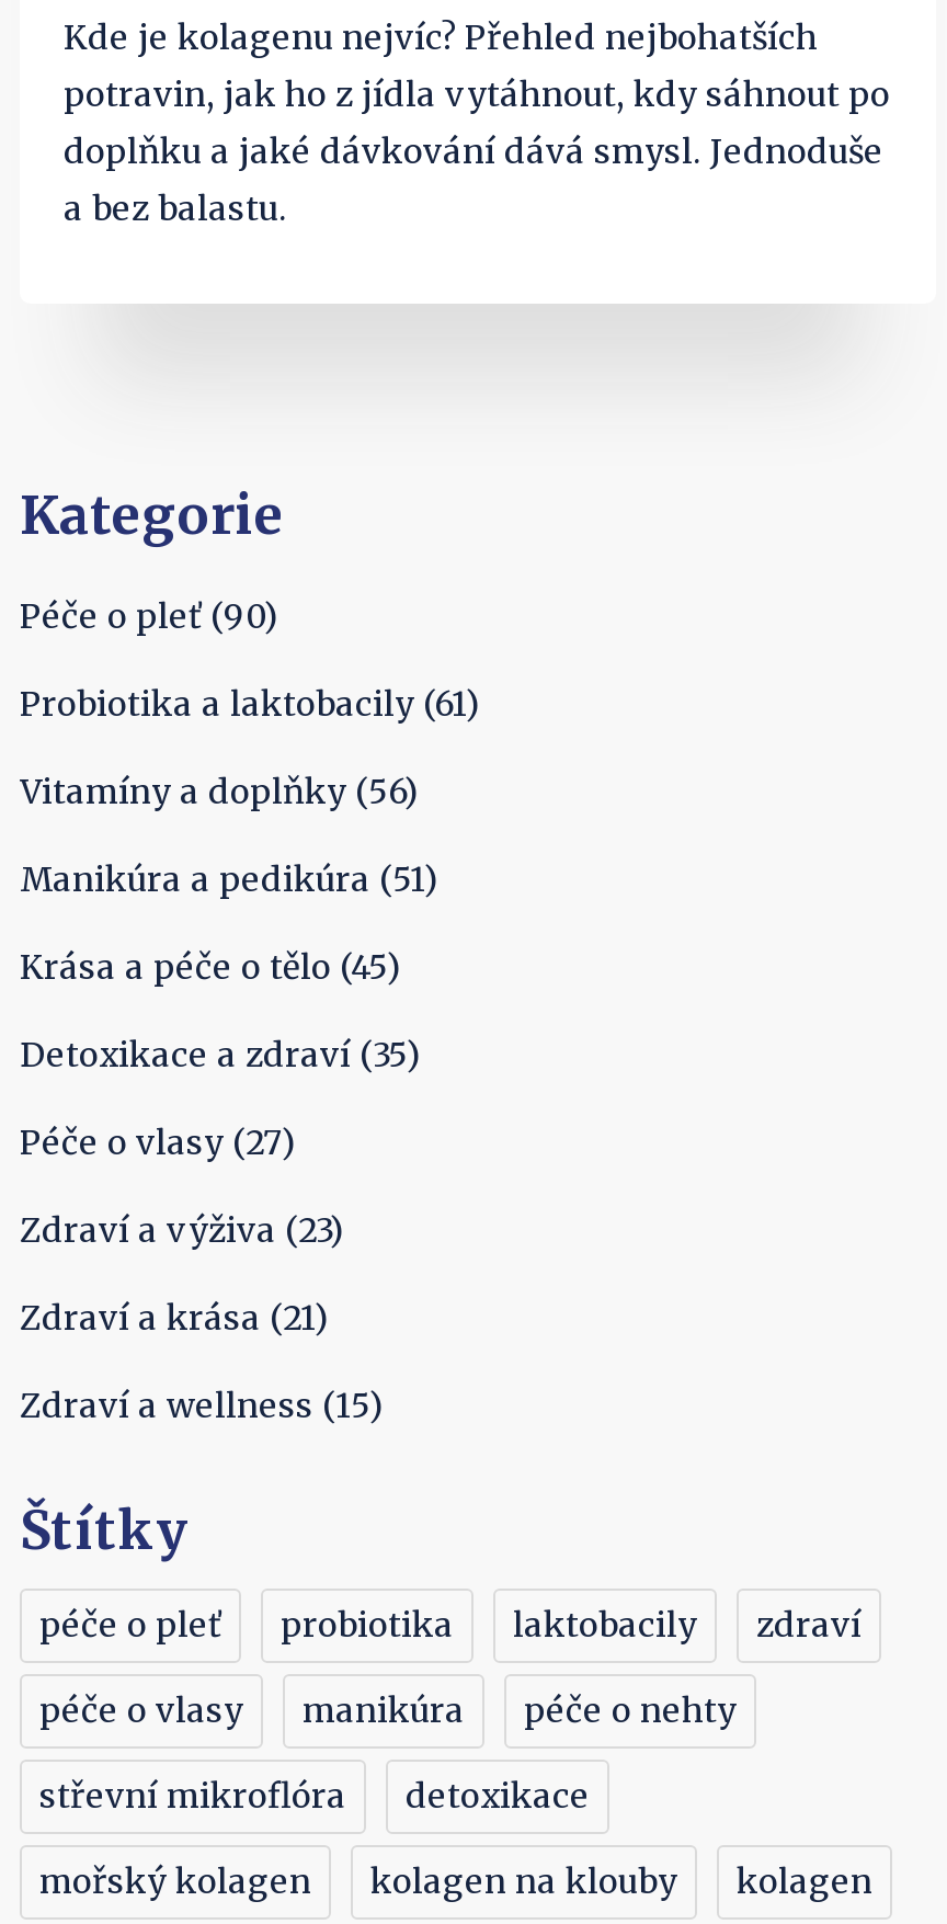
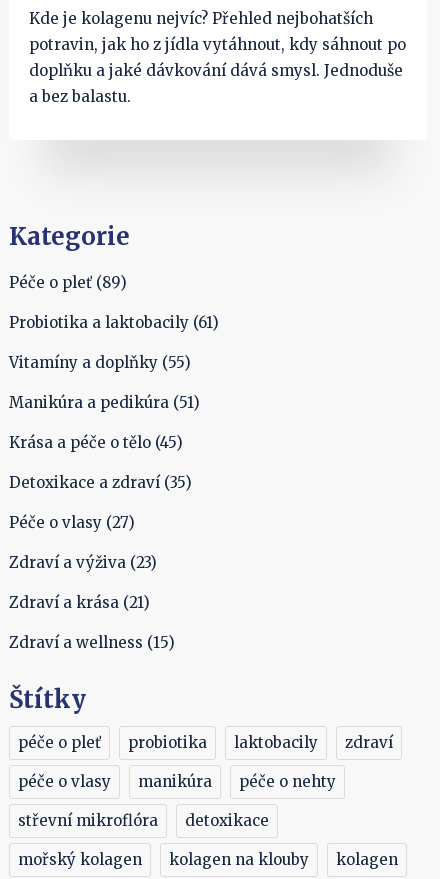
[20,596,278,637] Péče o pleť (90) -> [9,273,127,292] Péče o pleť (89)
[20,771,419,813] Vitamíny a doplňky (56) -> [9,353,191,372] Vitamíny a doplňky (55)

